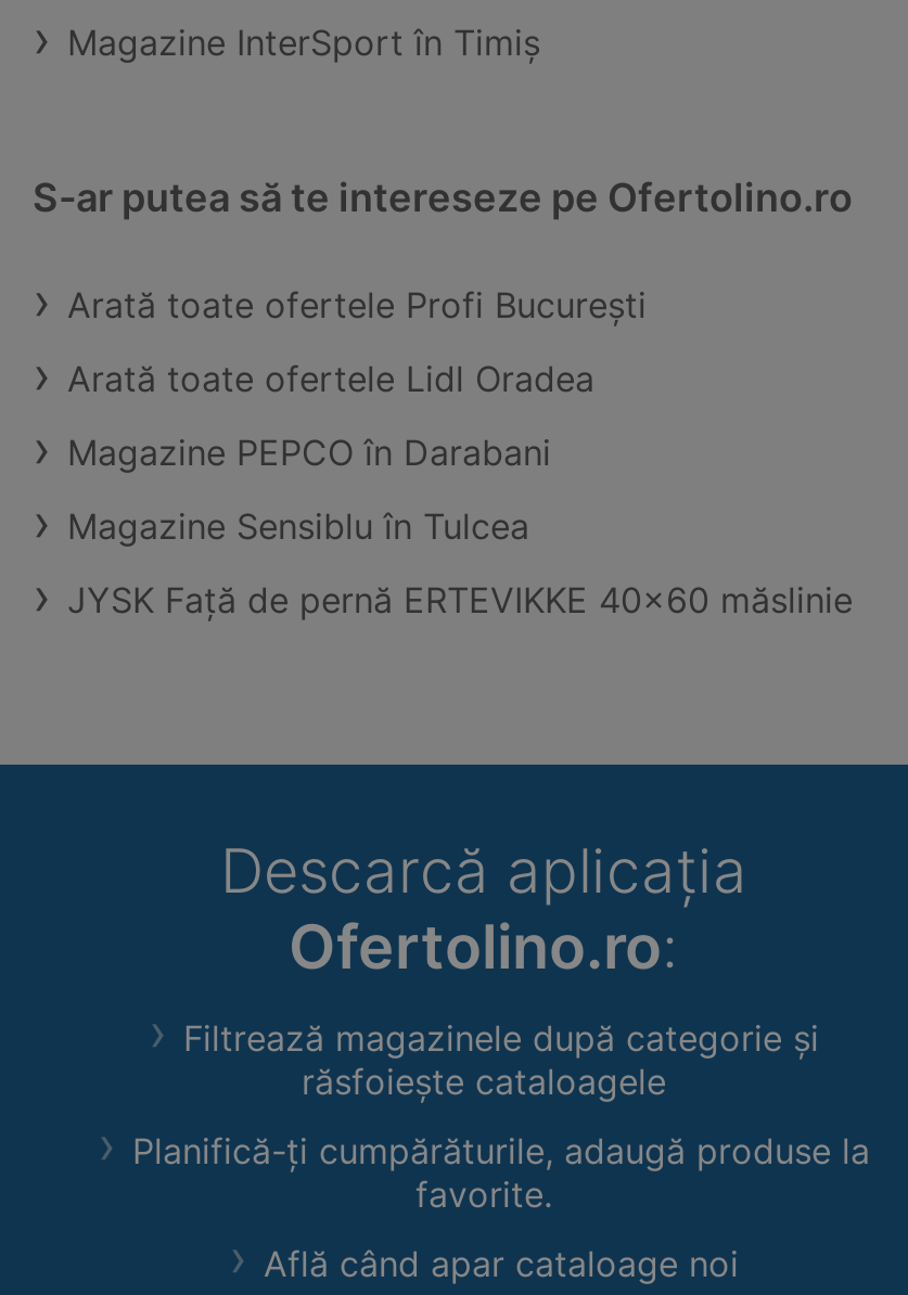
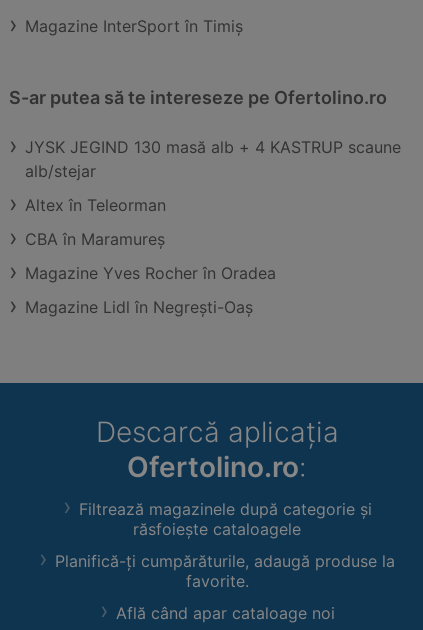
[67,284,647,327] Arată toate ofertele Profi Bucureşti -> [25,137,401,181] JYSK JEGIND 130 masă alb + 4 KASTRUP scaune | alb/stejar
[67,357,594,401] Arată toate ofertele Lidl Oradea -> [25,195,166,215] Altex în Teleorman
[67,431,551,475] Magazine PEPCO în Darabani -> [25,229,165,249] CBA în Maramureș
[67,505,529,548] Magazine Sensiblu în Tulcea -> [25,263,276,283] Magazine Yves Rocher în Oradea
[67,579,853,622] JYSK Față de pernă ERTEVIKKE 40x60 măslinie -> [25,297,253,317] Magazine Lidl în Negreşti-Oaş

